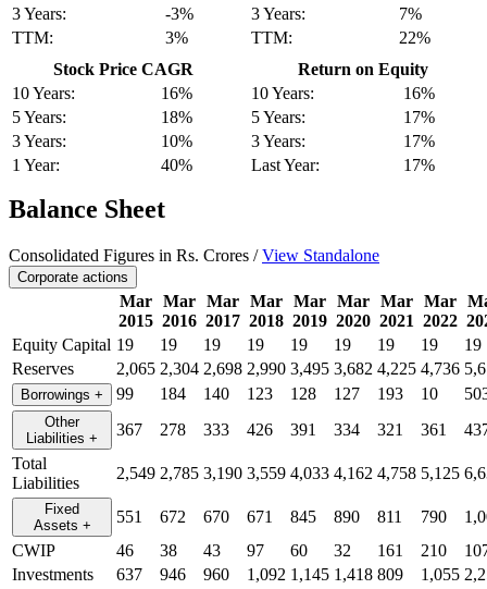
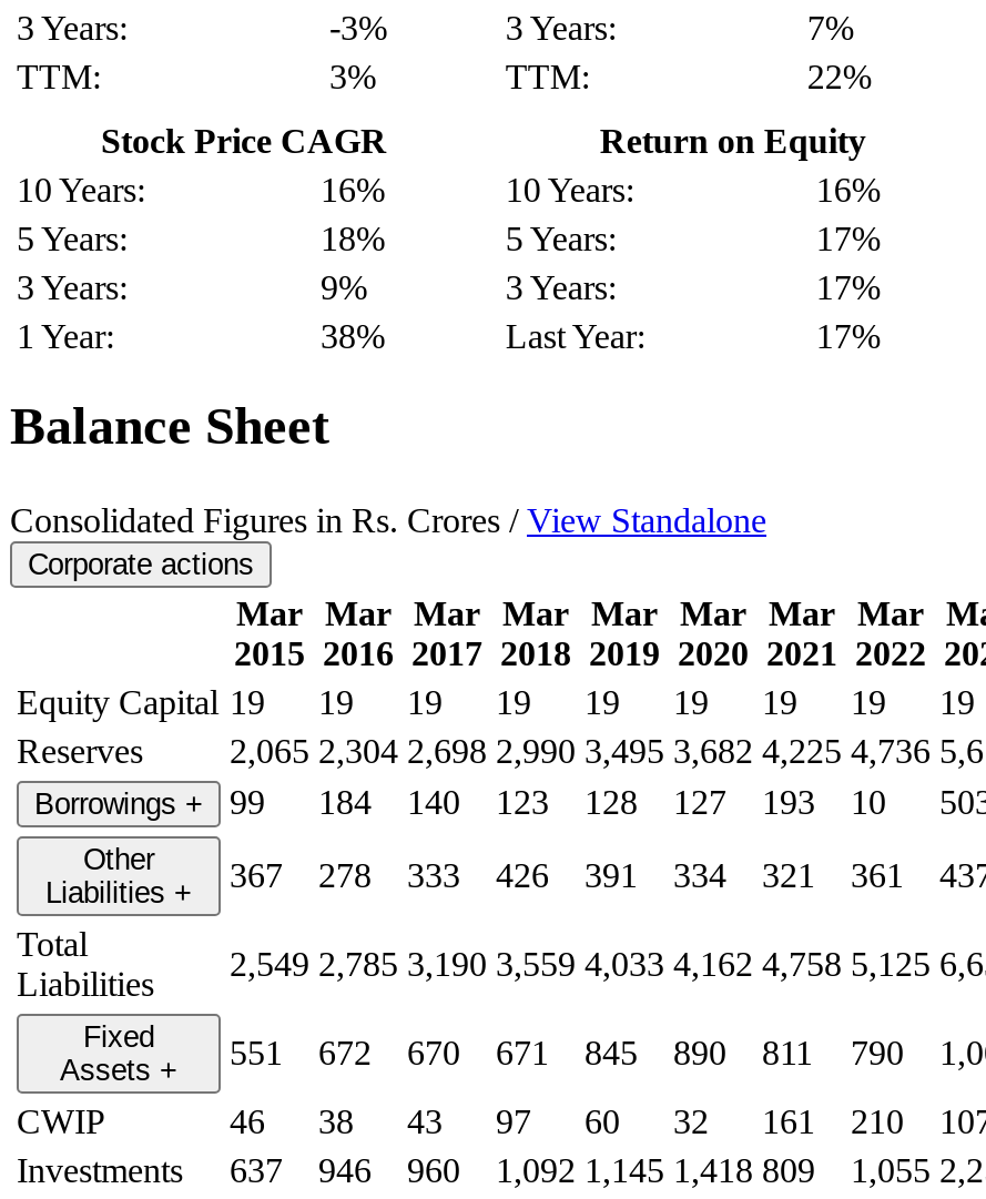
[161,131,192,150] 10% -> [321,268,367,305] 9%
[161,155,192,174] 40% -> [321,316,385,354] 38%

